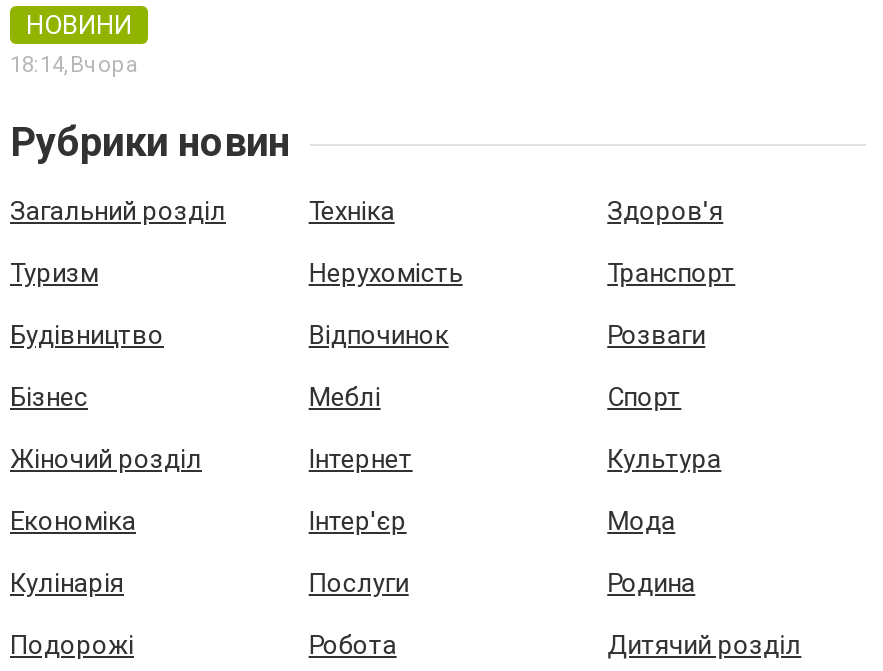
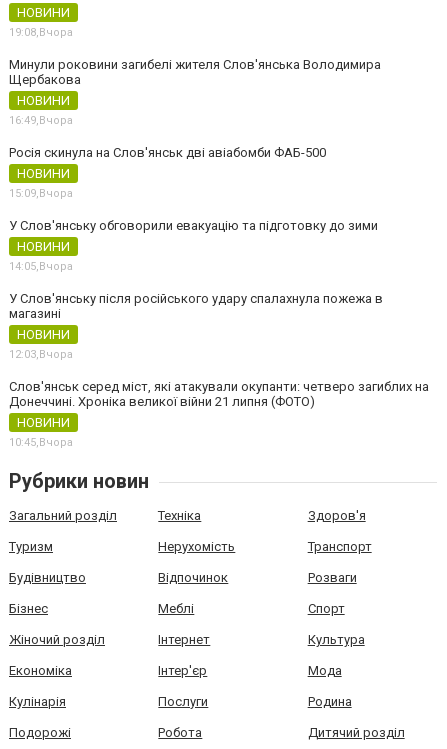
[10,52,138,78] 18:14, Вчора -> [9,26,429,449] 19:08,Вчора | Минули роковини загибелі жителя Слов'янська Володимира | Щербакова | НОВИНИ | 16:49,Вчора | Росія скинула на Слов'янськ дві авіабомби ФАБ-500 | НОВИНИ | 15:09,Вчора | У Слов'янську обговорили евакуацію та підготовку до зими | НОВИНИ | 14:05,Вчора | У Слов'янську після російського удару спалахнула пожежа в | магазині | НОВИНИ | 12:03,Вчора | Слов'янськ серед міст, які атакували окупанти: четверо загиблих на | Донеччині. Хроніка великої війни 21 липня (ФОТО) | НОВИНИ | 10:45,Вчора

